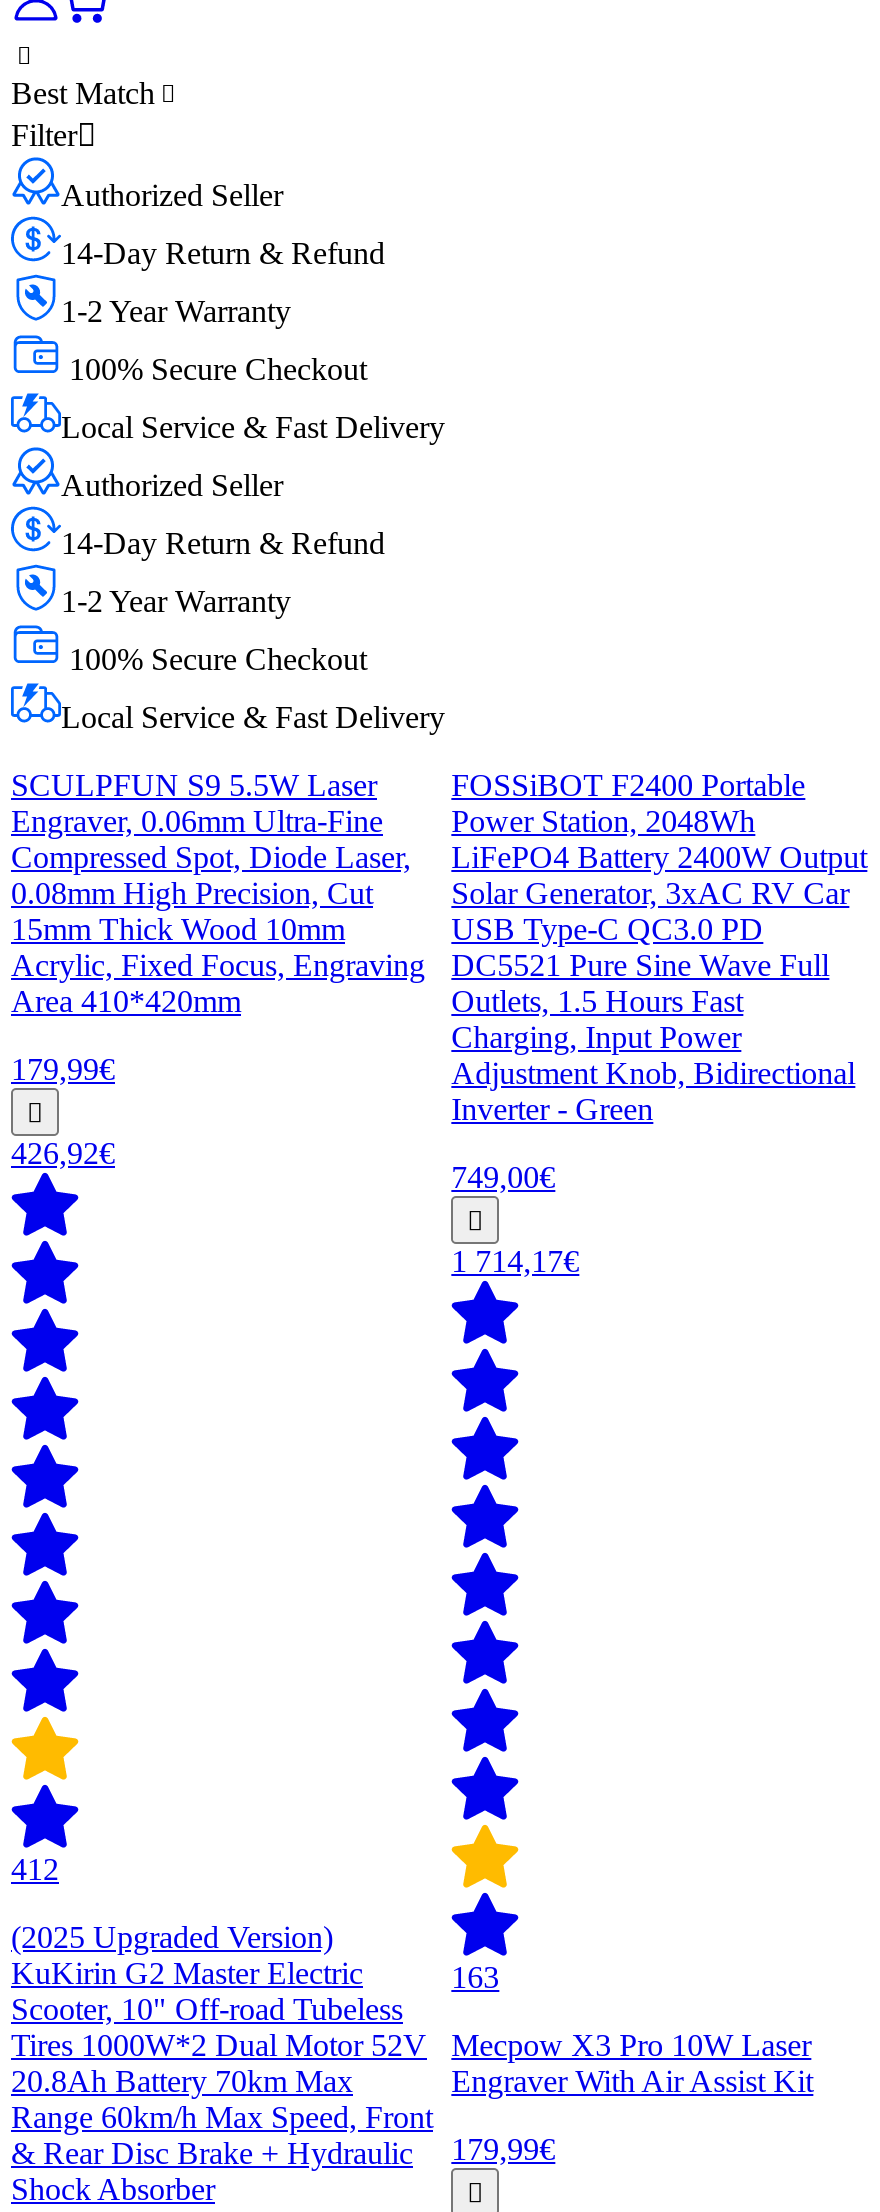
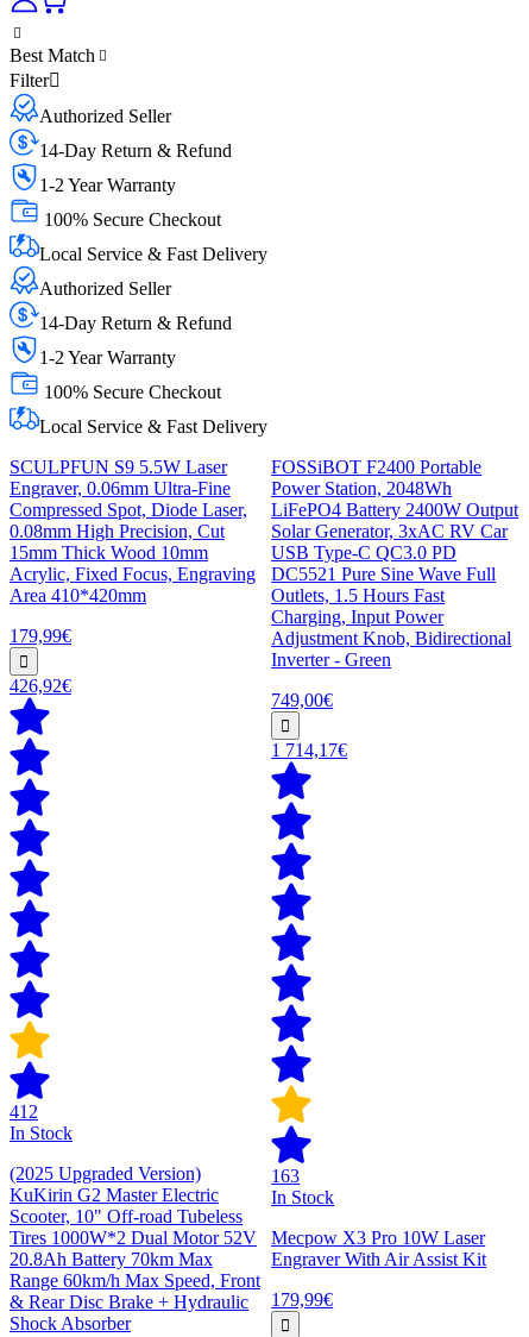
none -> [10,1123,73,1143] In Stock
none -> [271,1187,334,1207] In Stock

